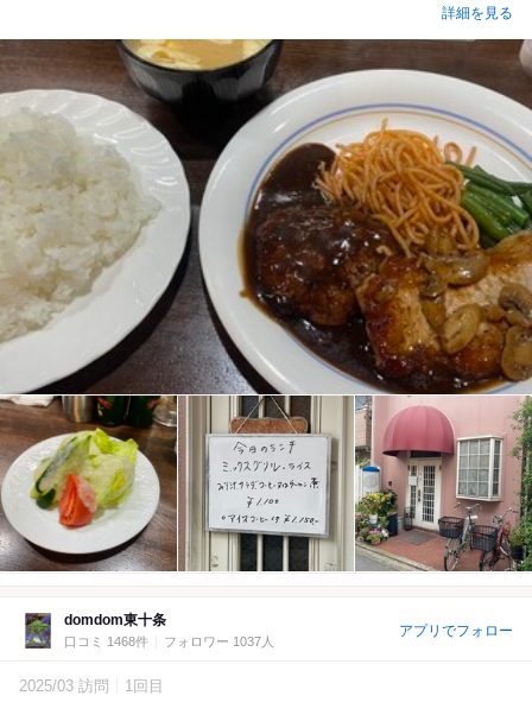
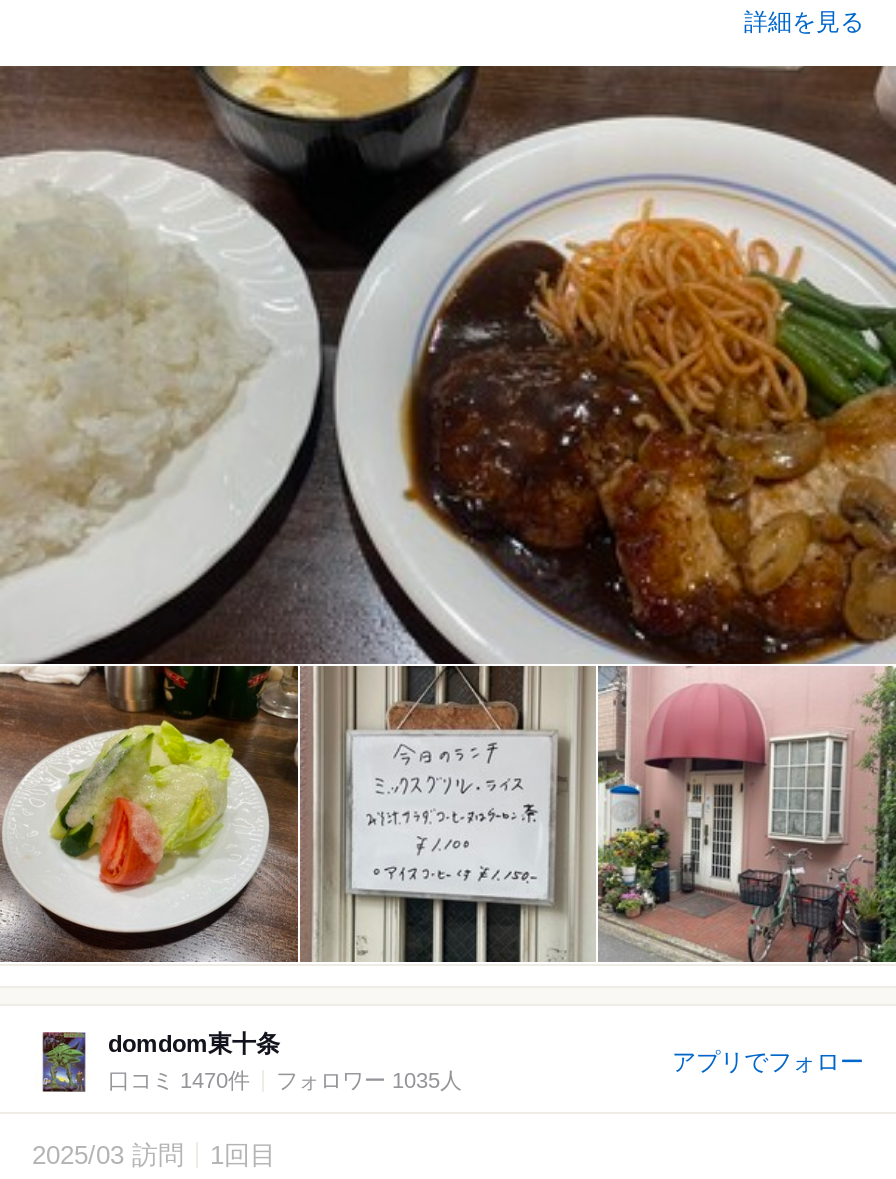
[64,635,148,649] 口コミ 1468件 -> [108,1069,250,1093] 口コミ 1470件
[164,635,274,649] フォロワー 1037人 -> [276,1069,462,1093] フォロワー 1035人

